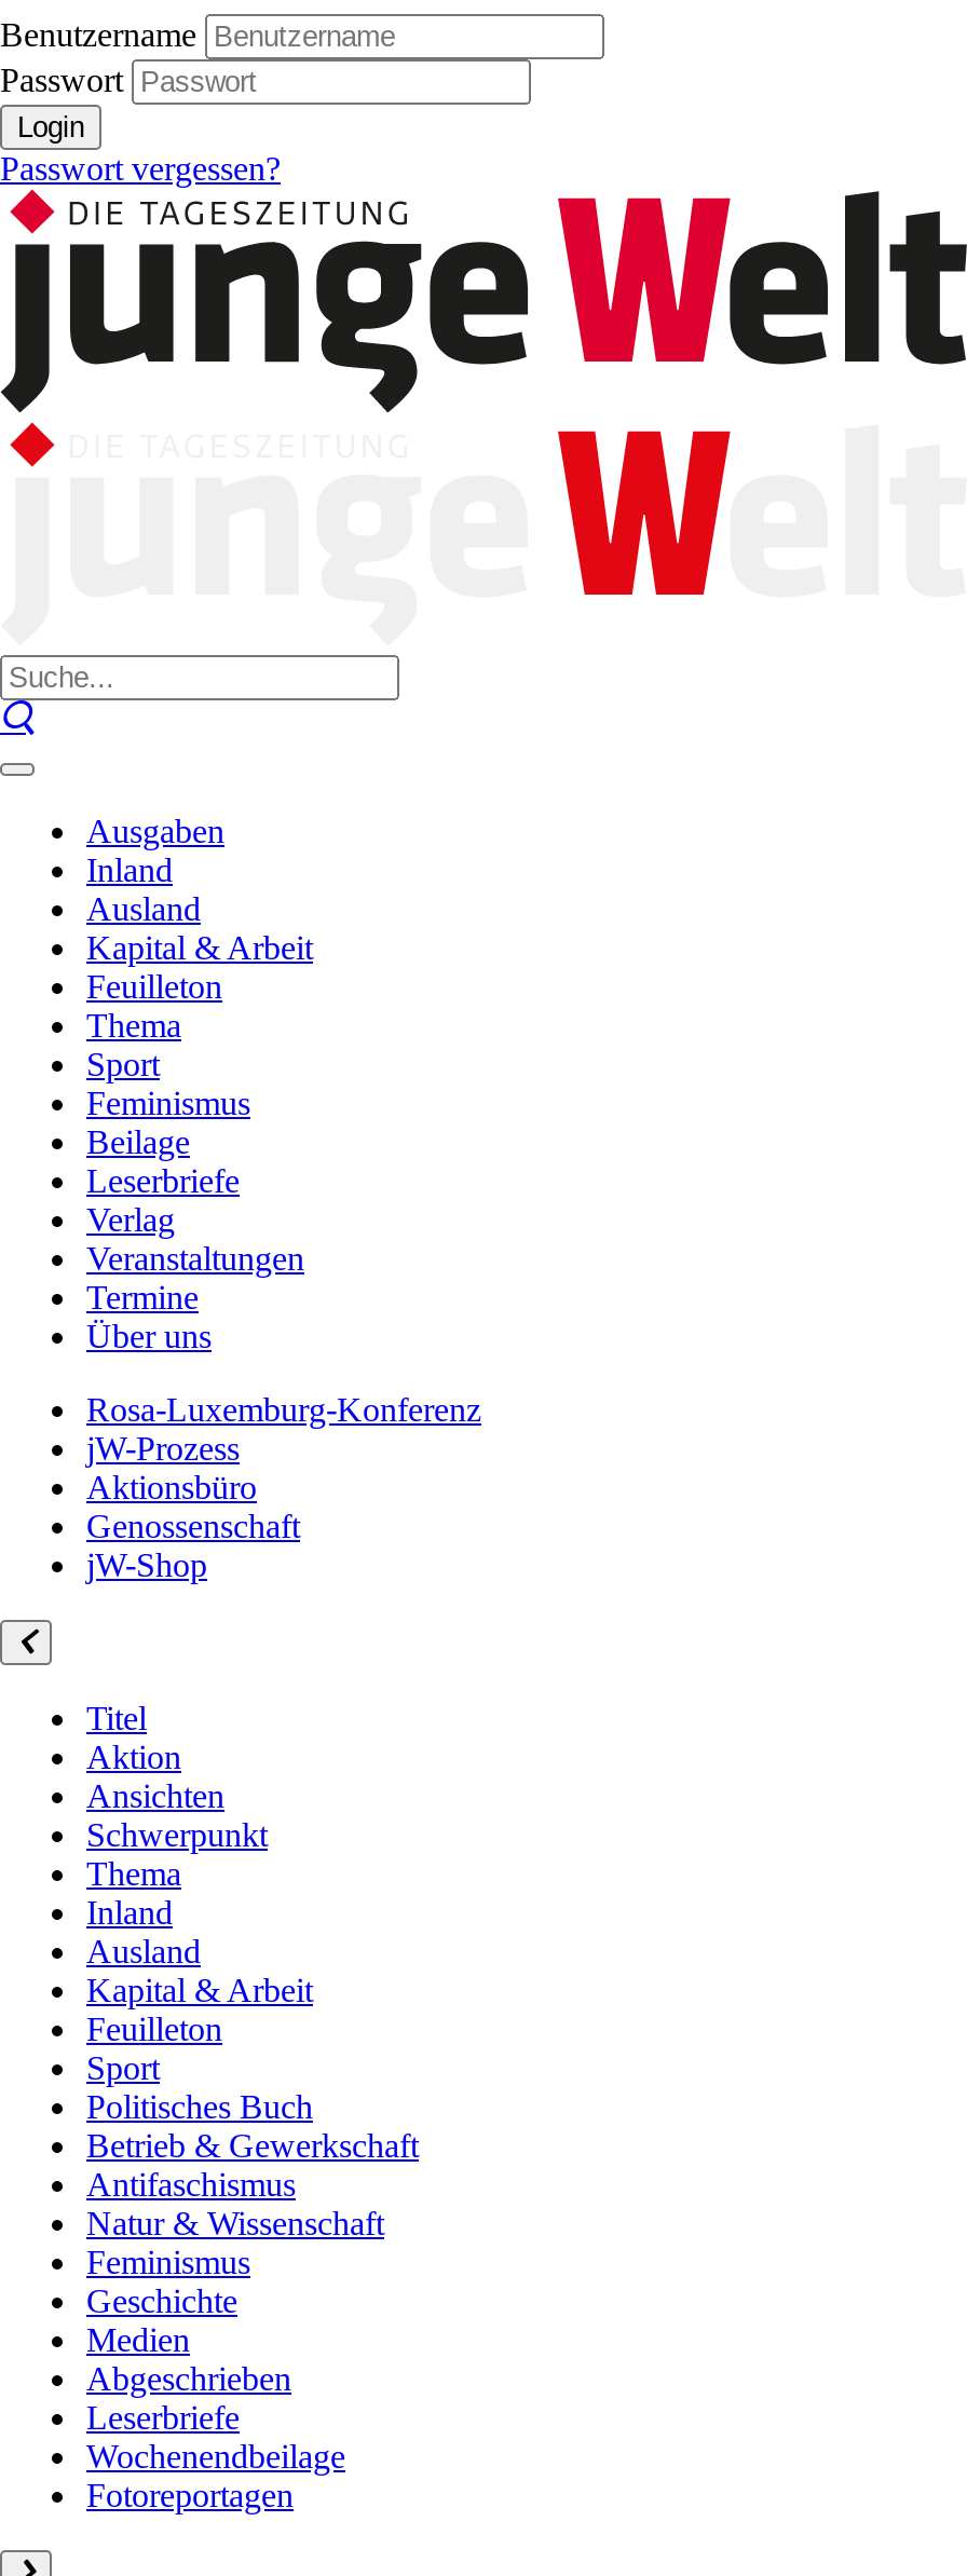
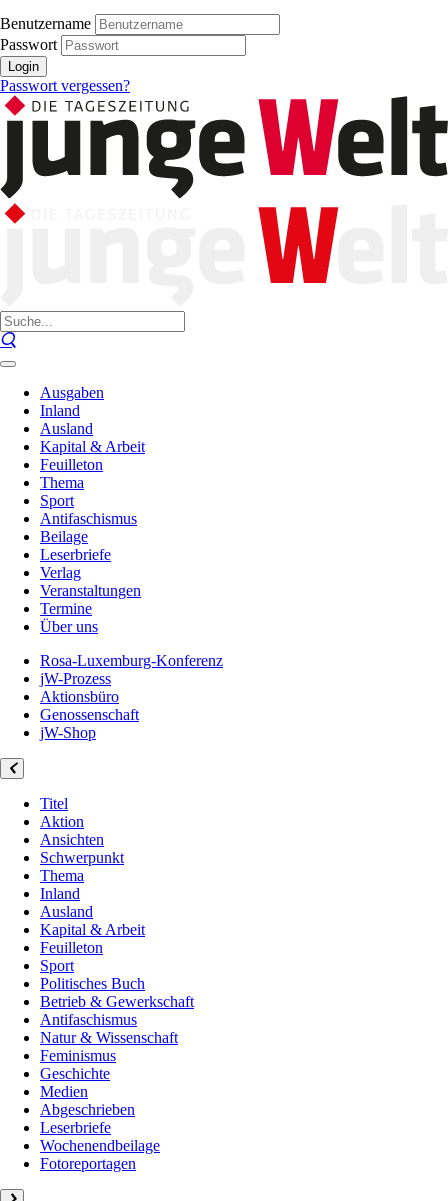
[86,1085,250,1121] Feminismus -> [40,510,137,527] Antifaschismus

